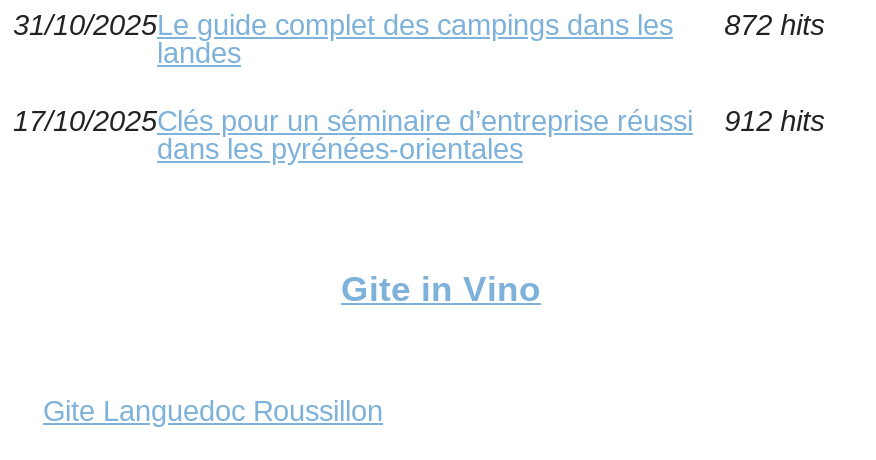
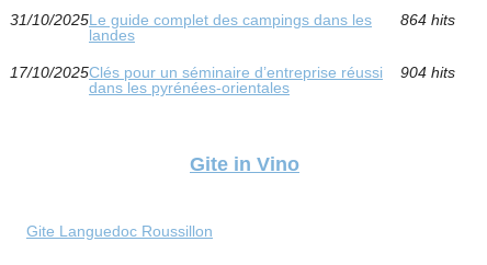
[13,9,824,41] 31/10/2025 Le guide complet des campings dans les 872 hits -> [10,11,455,28] 31/10/2025 Le guide complet des campings dans les 864 hits
[13,105,824,137] 17/10/2025Clés pour un séminaire d’entreprise réussi 912 hits -> [10,63,455,81] 17/10/2025Clés pour un séminaire d’entreprise réussi 904 hits

